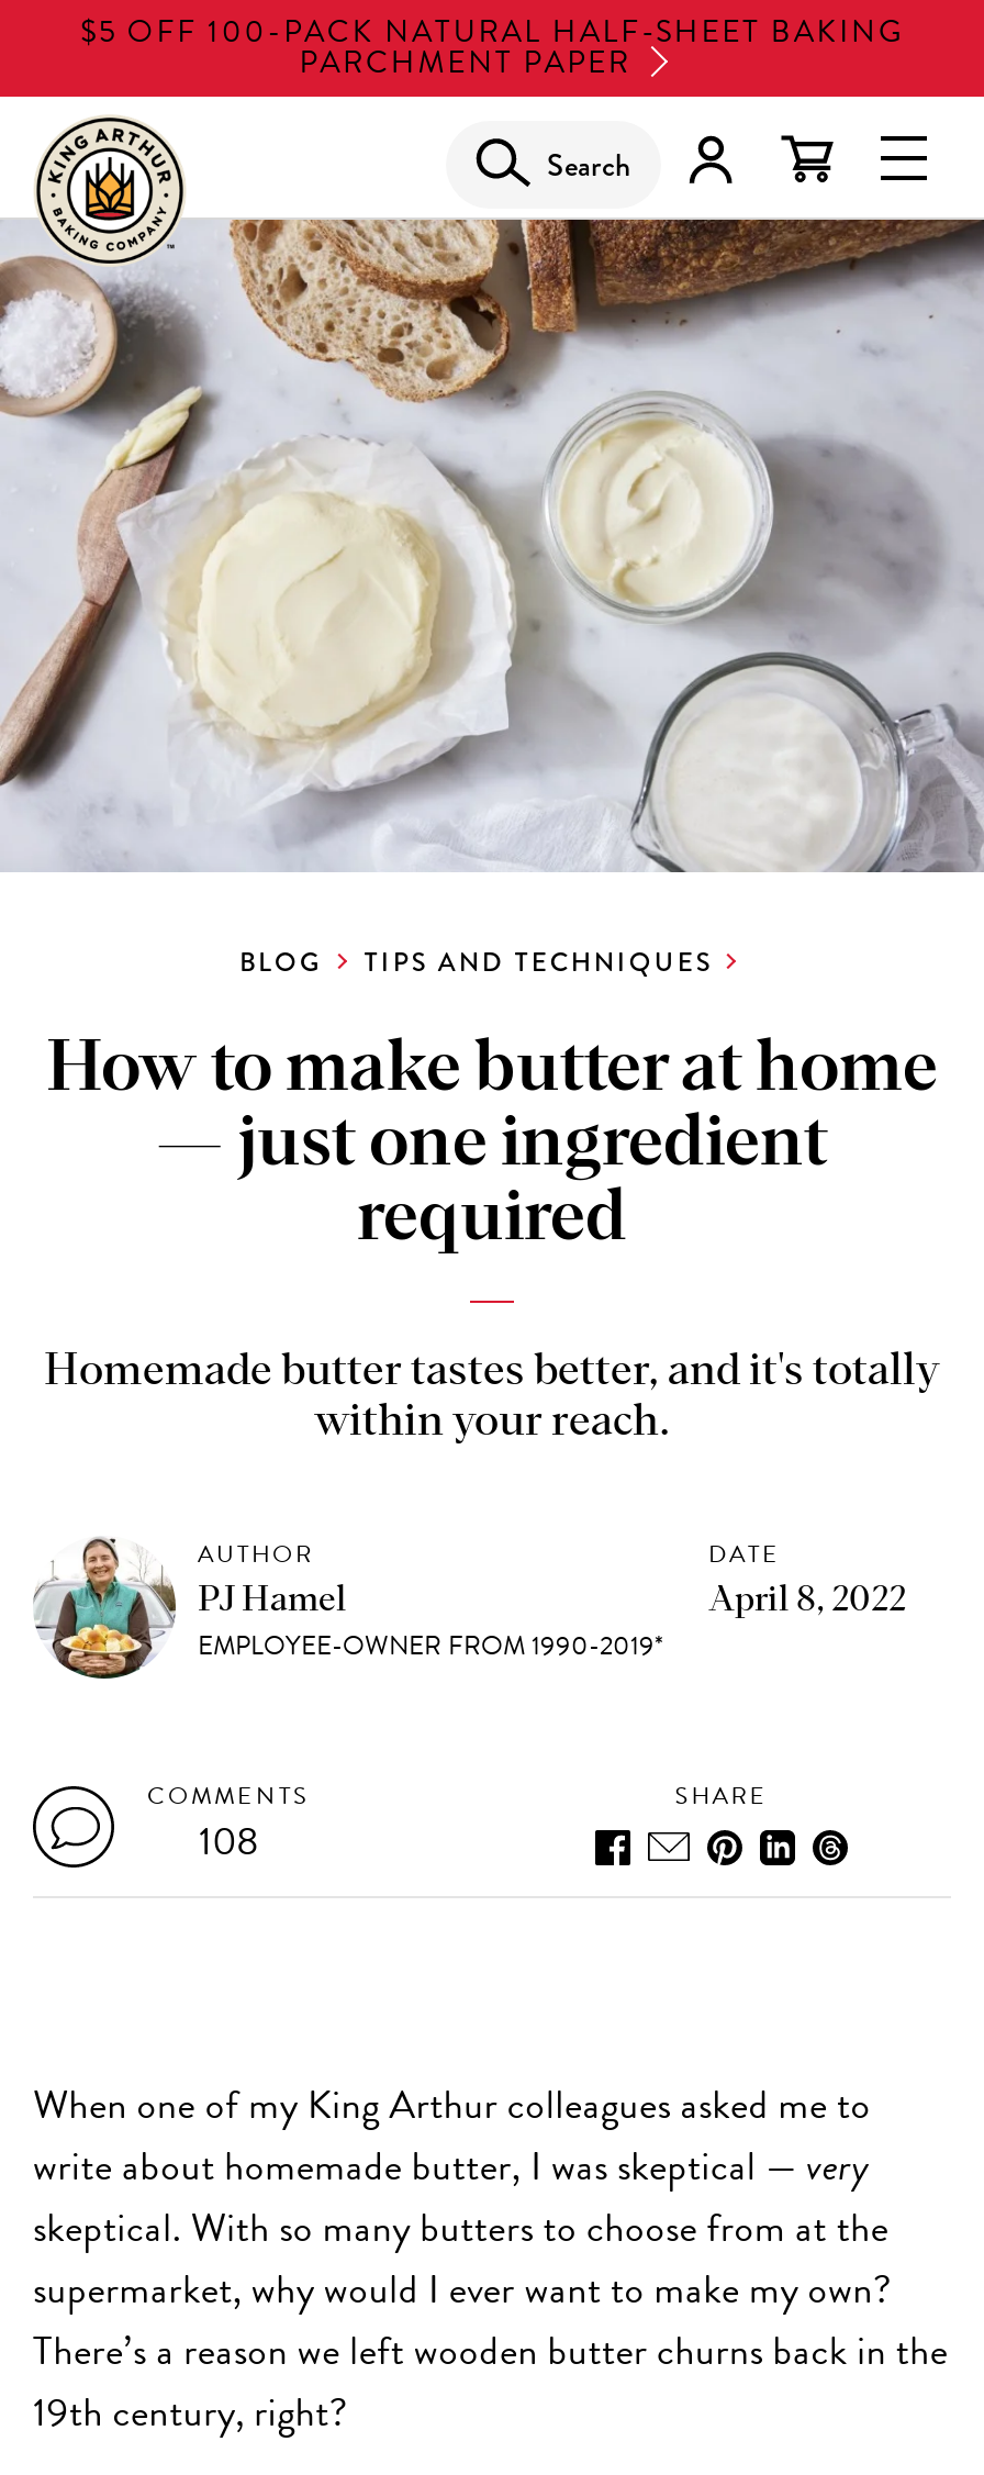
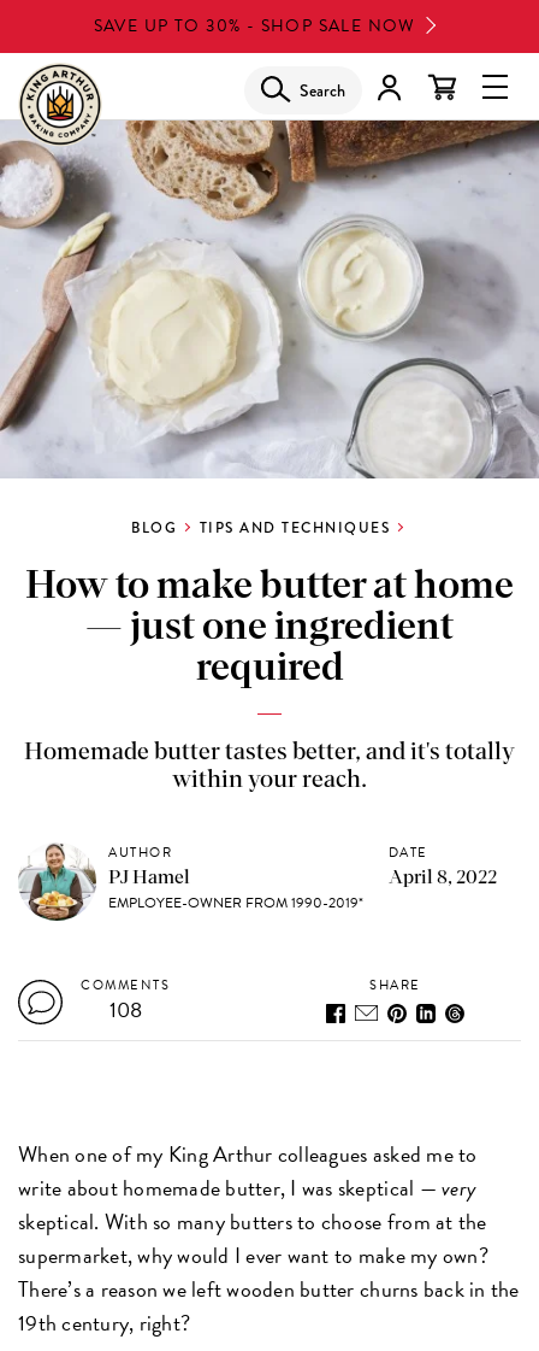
[80,9,904,86] $5 OFF 100-PACK NATURAL HALF-SHEET BAKING | PARCHMENT PAPER -> [93,13,416,39] SAVE UP TO 30% - SHOP SALE NOW

